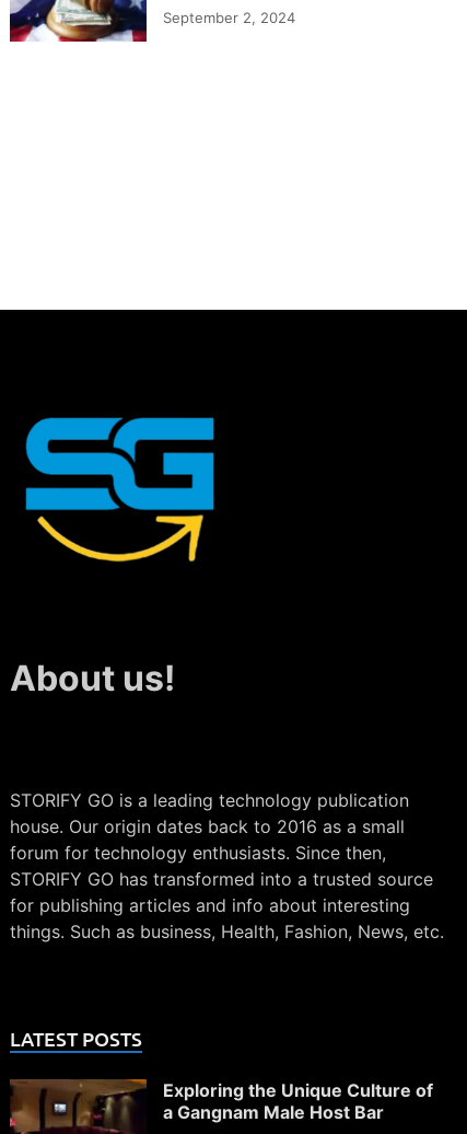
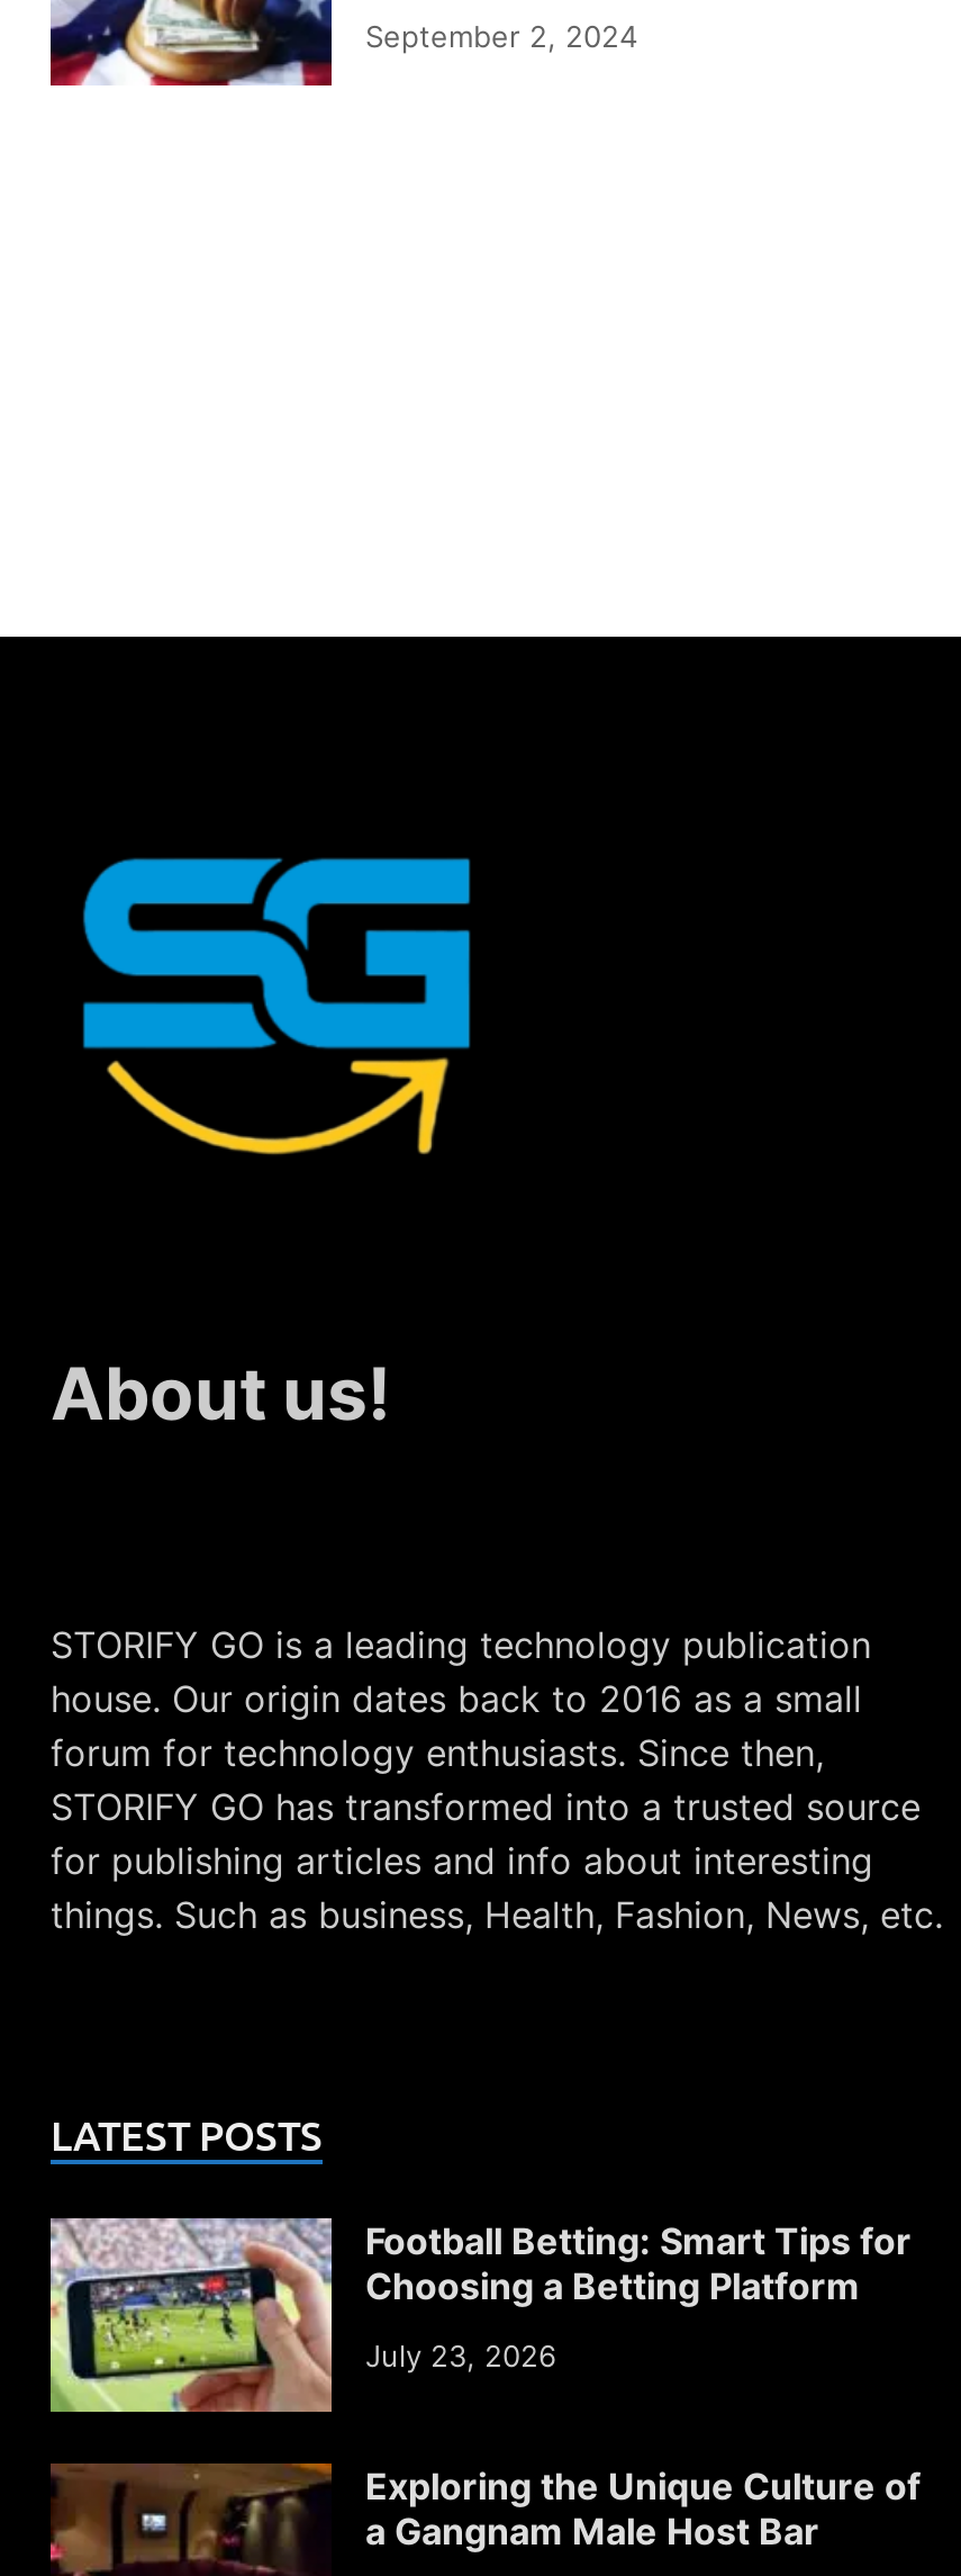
none -> [48,2216,912,2414] [image] | Football Betting: Smart Tips for | Choosing a Betting Platform | July 23, 2026

